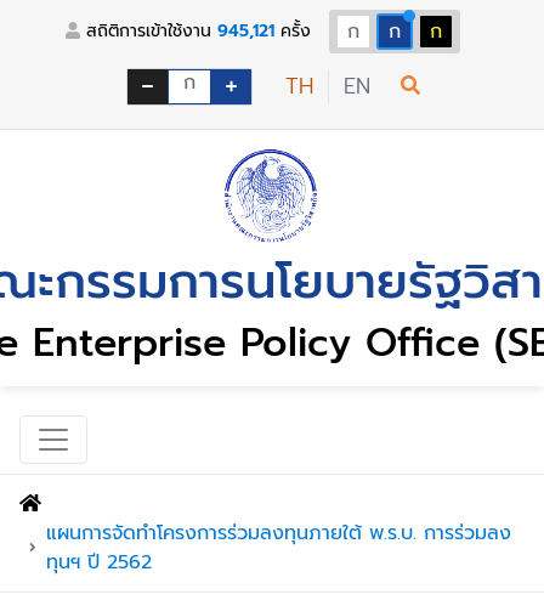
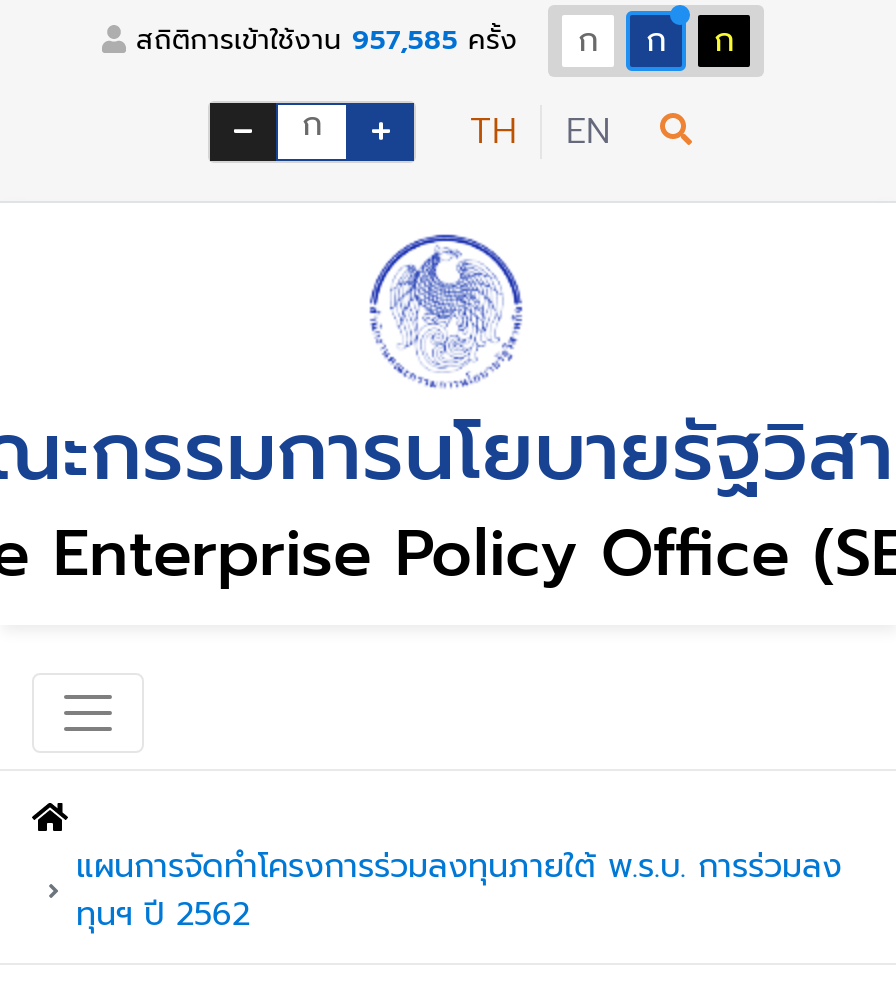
[80,18,311,44] สถิติการเข้าใช้งาน945,121ครั้ง -> [126,19,518,61] สถิติการเข้าใช้งาน957,585ครั้ง

